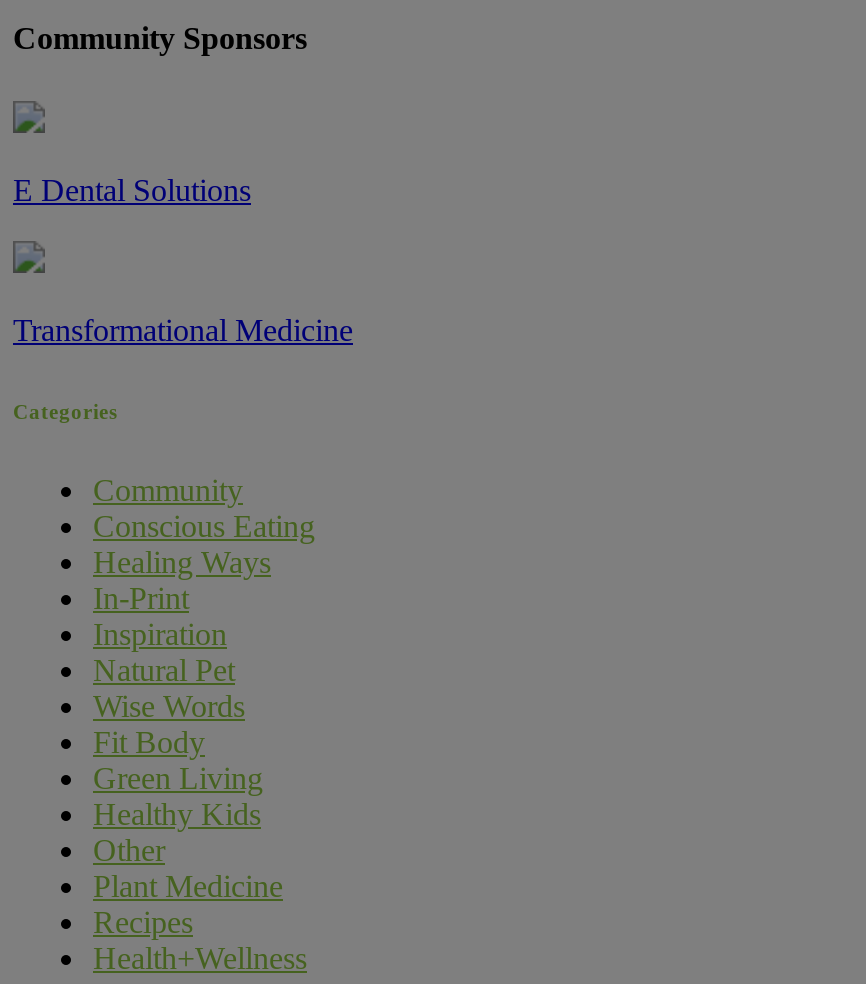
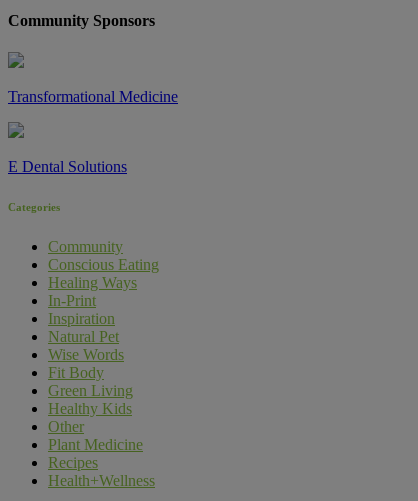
moved [13,172,251,206] -> [8,158,127,175]: E Dental Solutions
moved [13,312,353,346] -> [8,88,178,105]: Transformational Medicine

